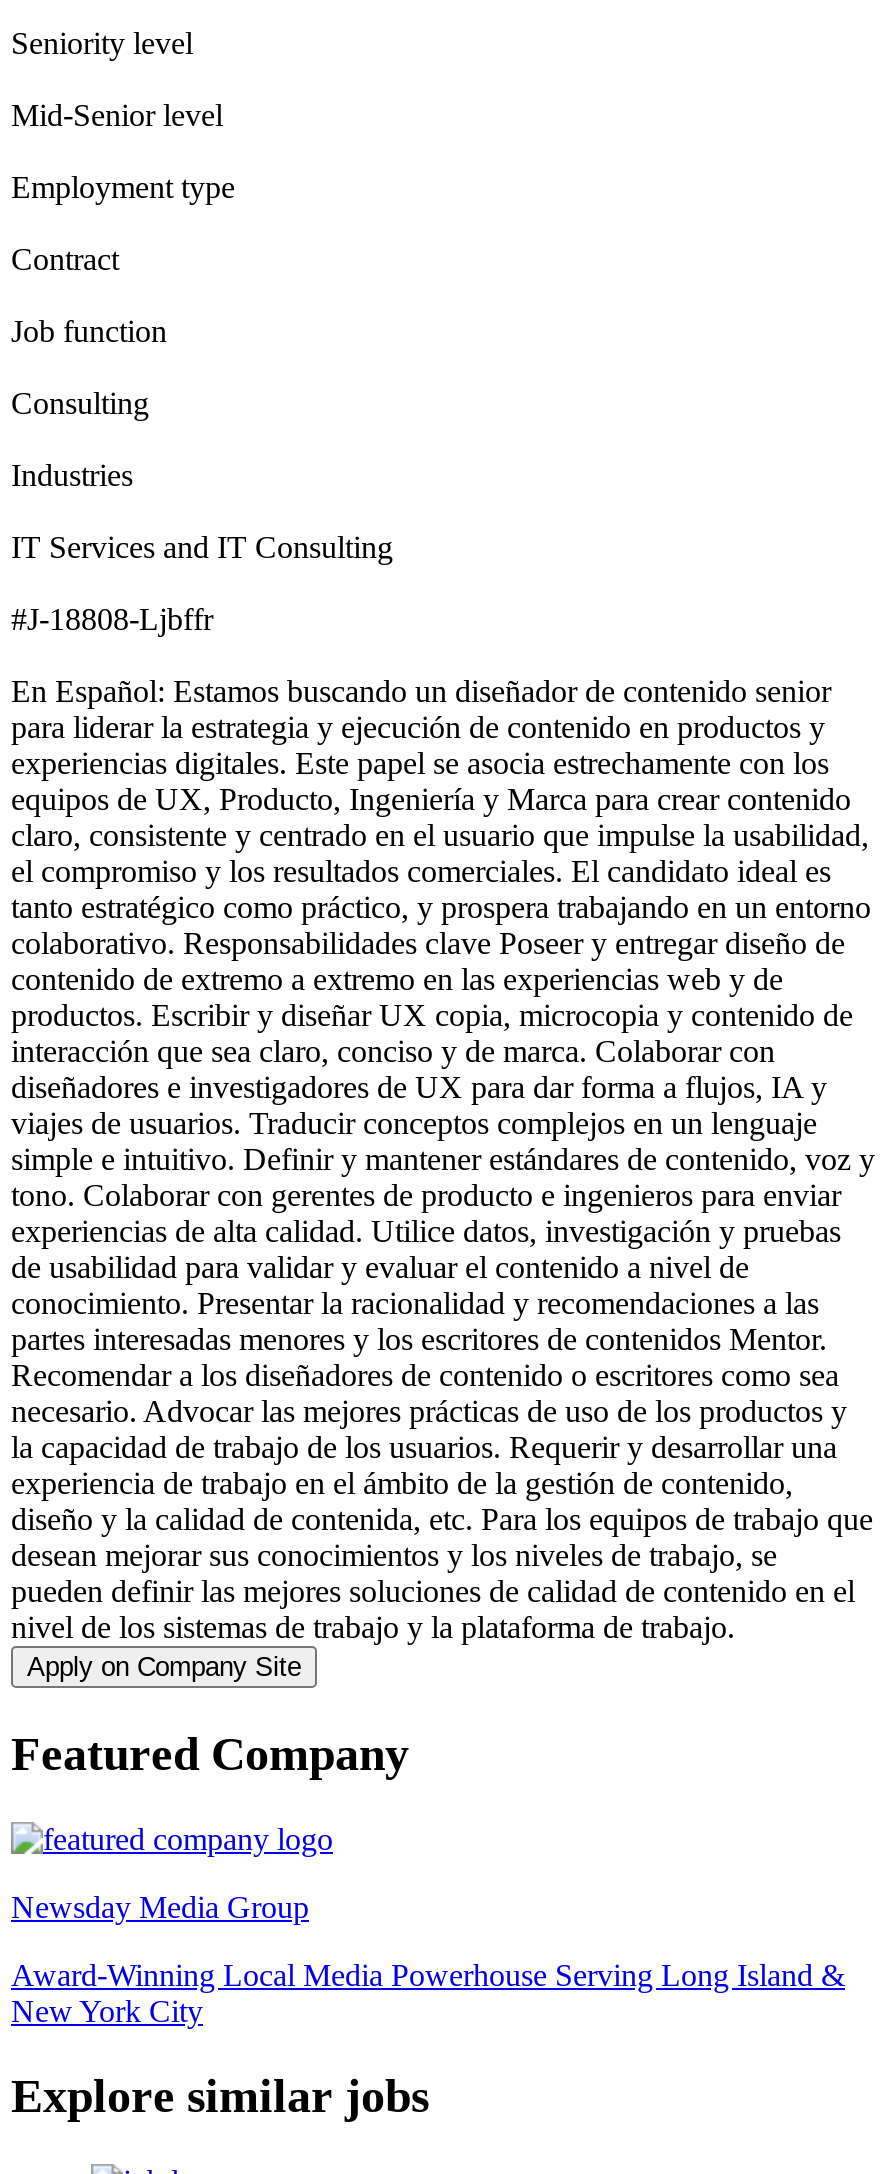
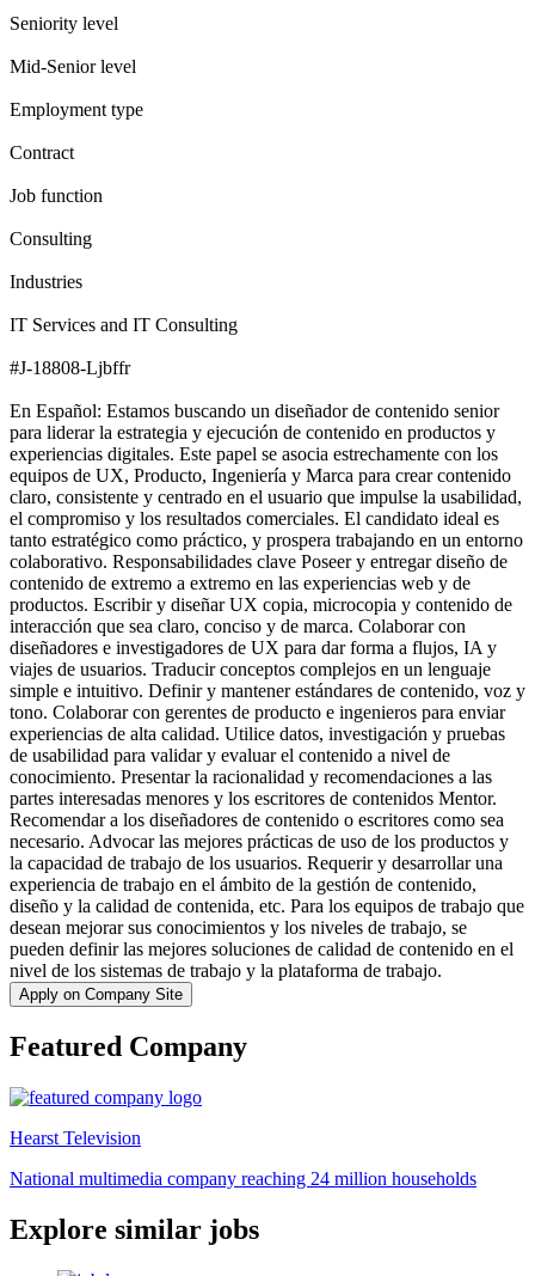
[11,1890,309,1924] Newsday Media Group -> [10,1128,141,1148] Hearst Television
[11,1958,845,2028] Award-Winning Local Media Powerhouse Serving Long Island & | New York City -> [10,1169,476,1189] National multimedia company reaching 24 million households

